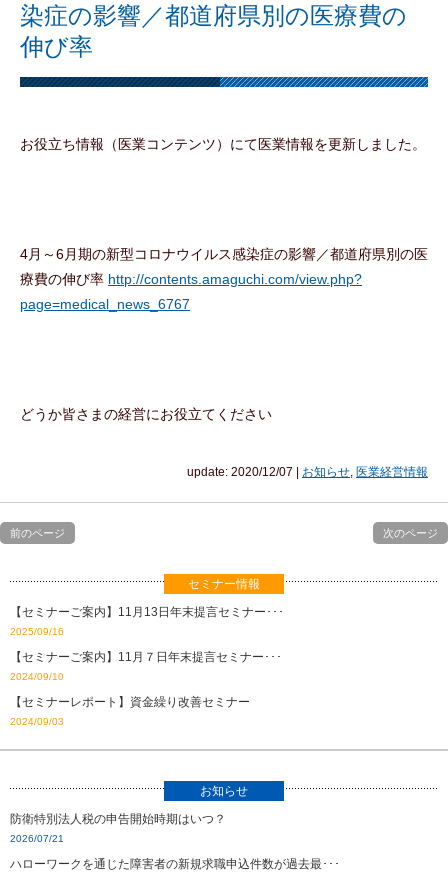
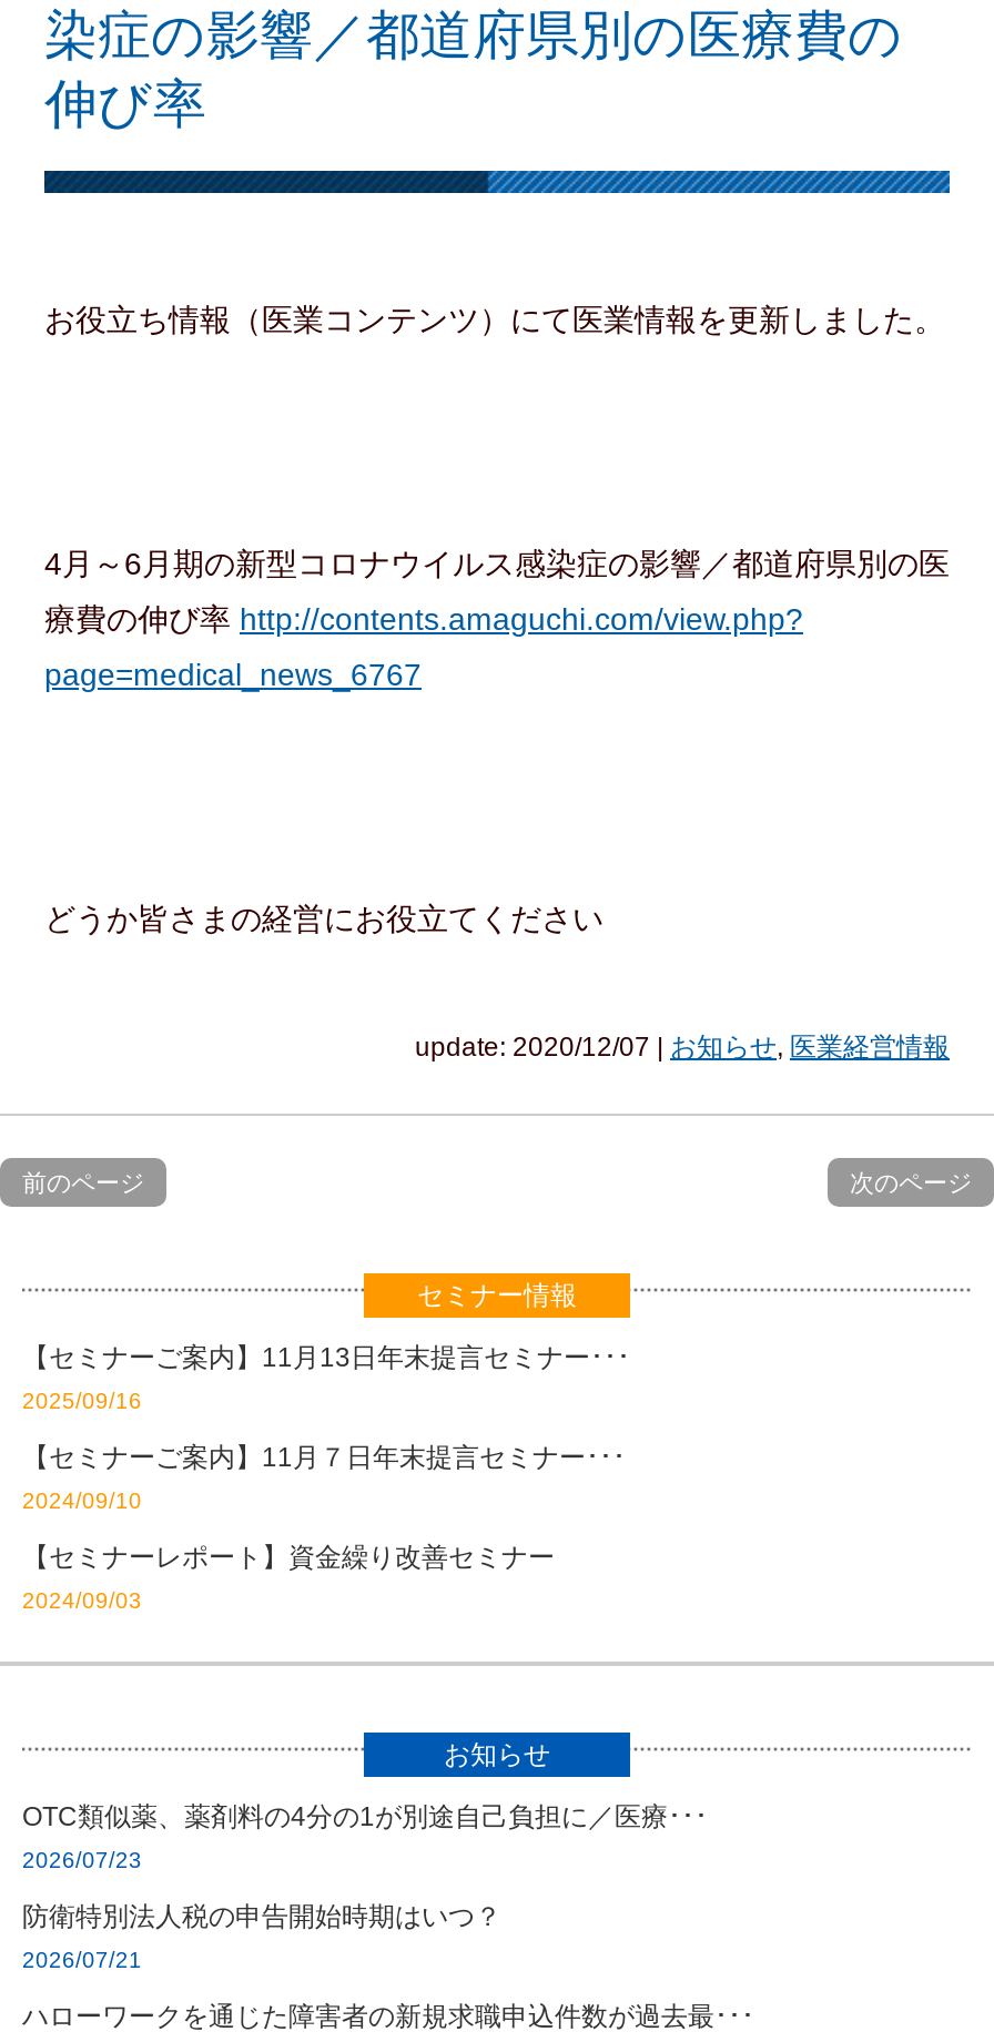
none -> [22,1802,708,1873] OTC類似薬、薬剤料の4分の1が別途自己負担に／医療･･･ | 2026/07/23

